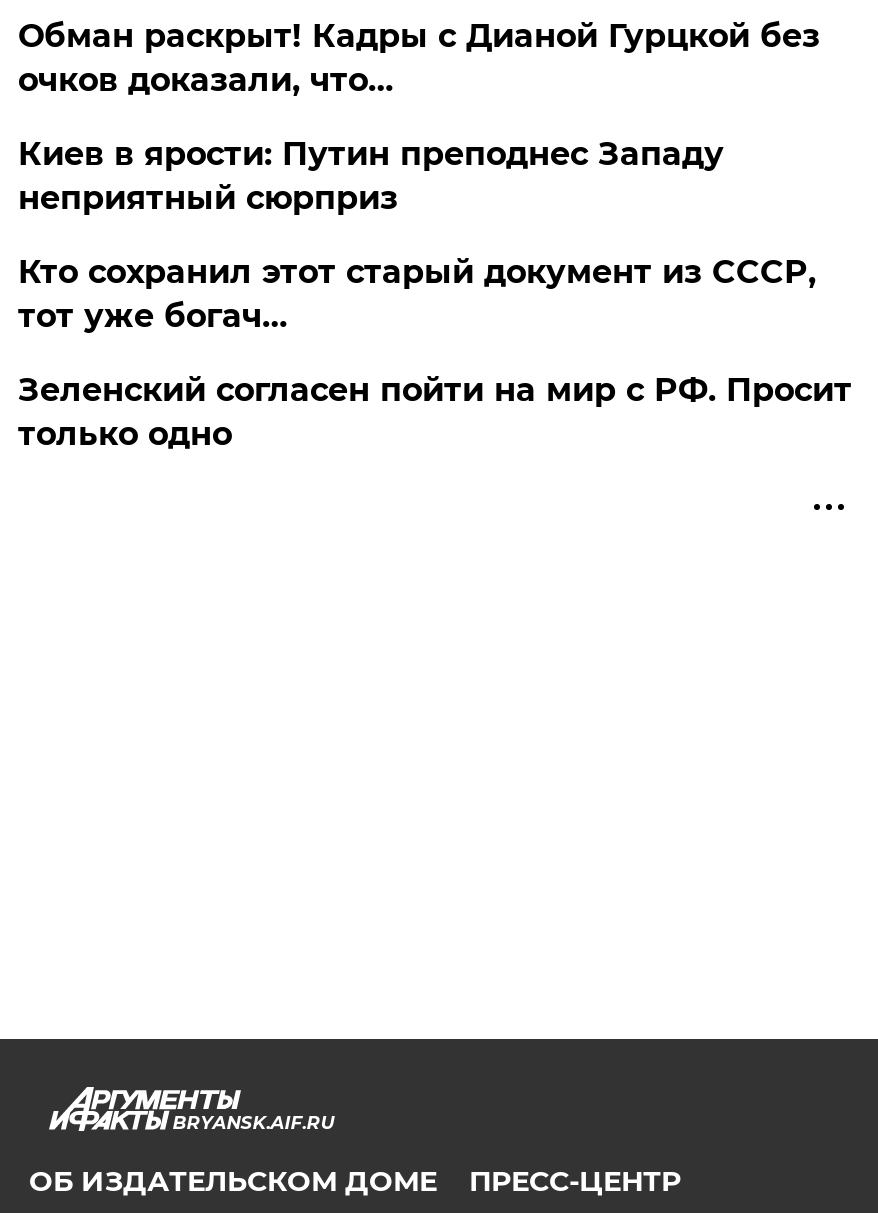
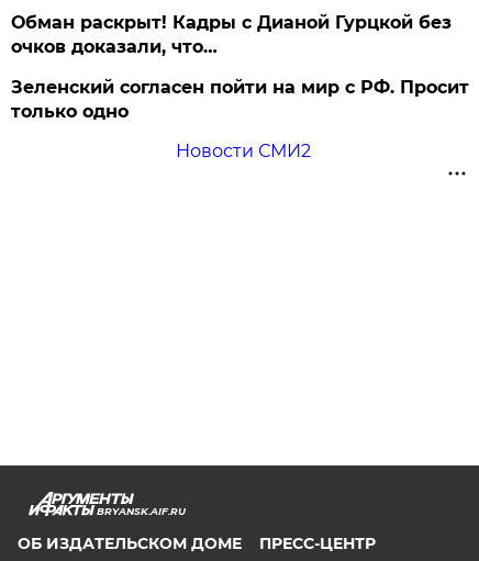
[18,135,816,335] Киев в ярости: Путин преподнес Западу | неприятный сюрприз | Кто сохранил этот старый документ из СССР, | тот уже богач… -> none
moved [18,371,852,453] -> [11,77,470,122]: Зеленский согласен пойти на мир с РФ. Просит | только одно
none -> [175,140,311,161] Новости СМИ2

